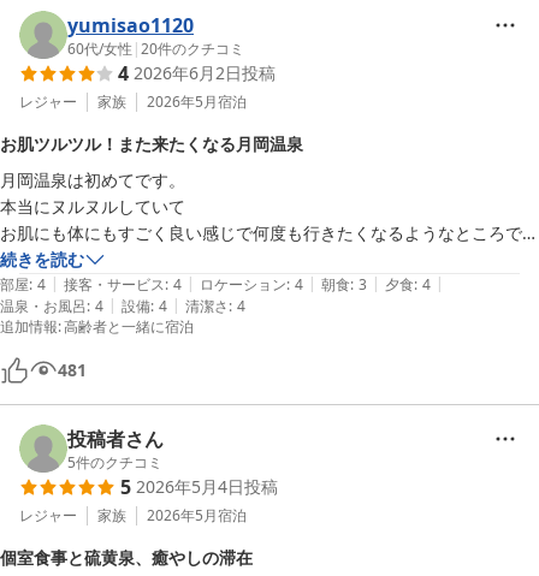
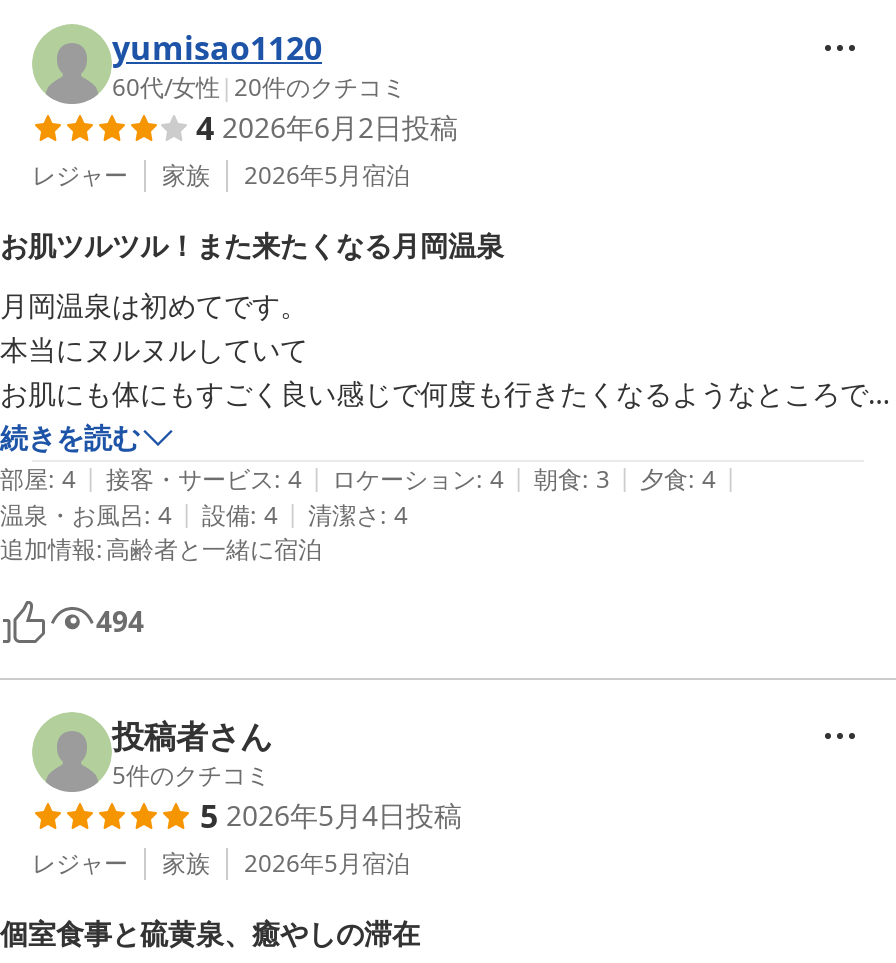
[58,358,87,381] 481 -> [96,602,144,640] 494

